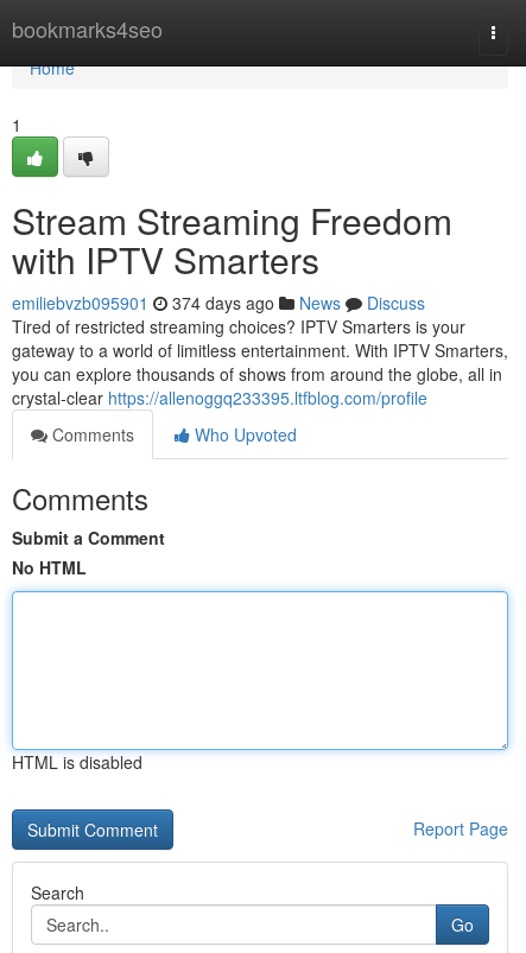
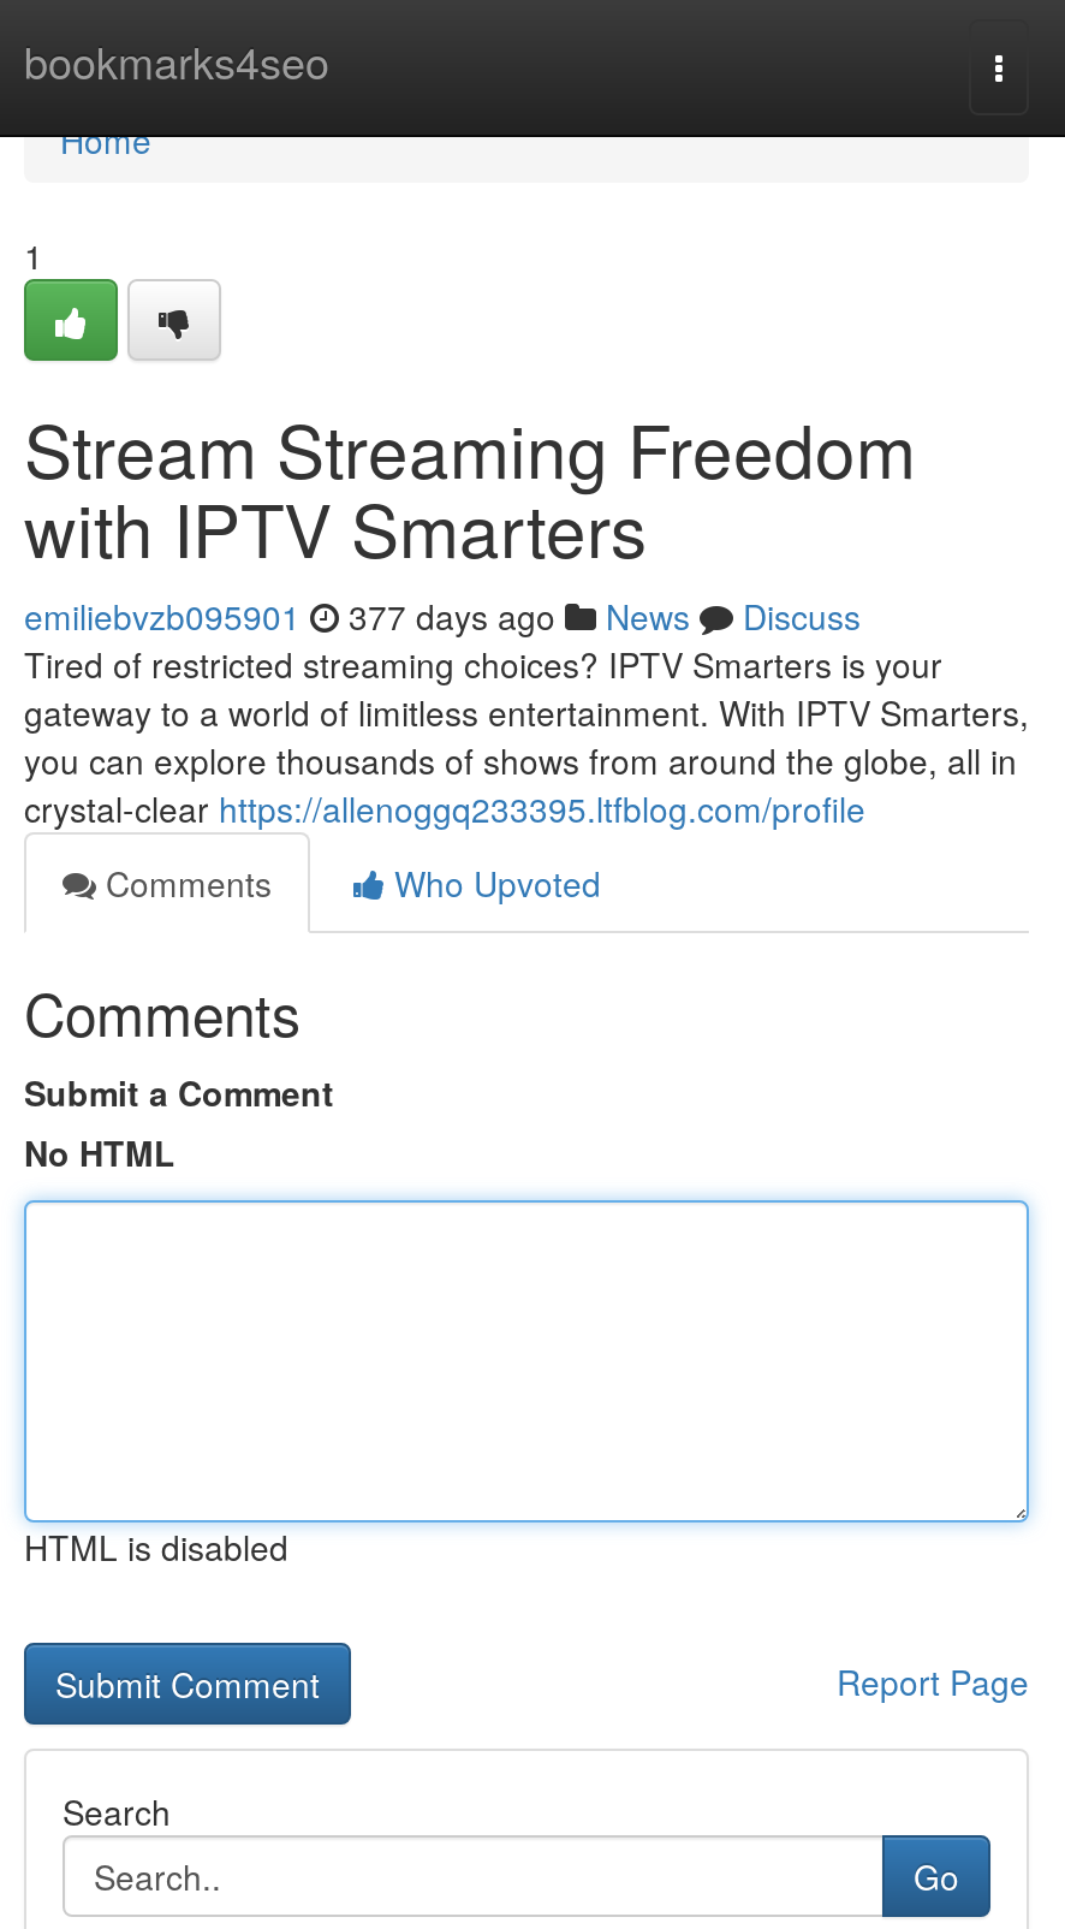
[12,291,425,315] emiliebvzb095901 374 days ago News Discuss -> [24,592,861,640] emiliebvzb095901 377 days ago News Discuss

